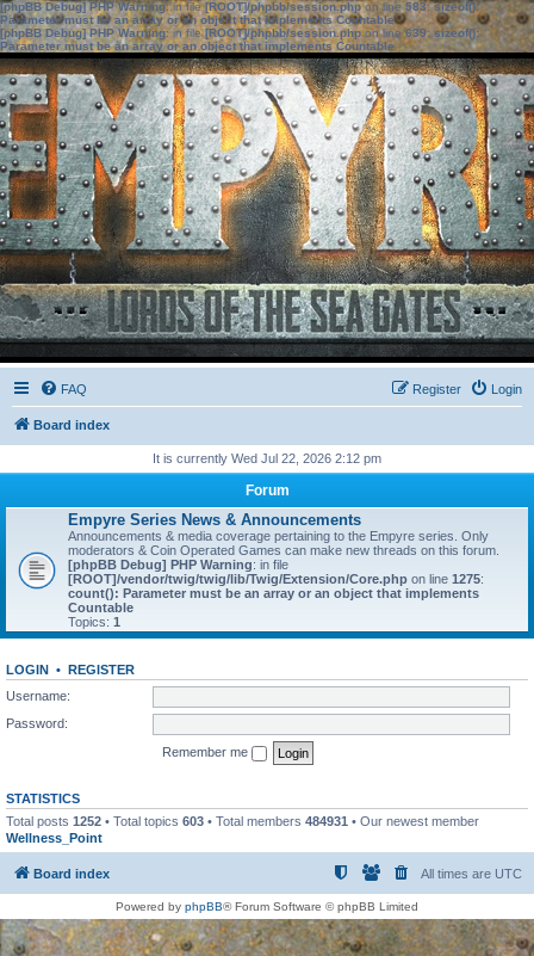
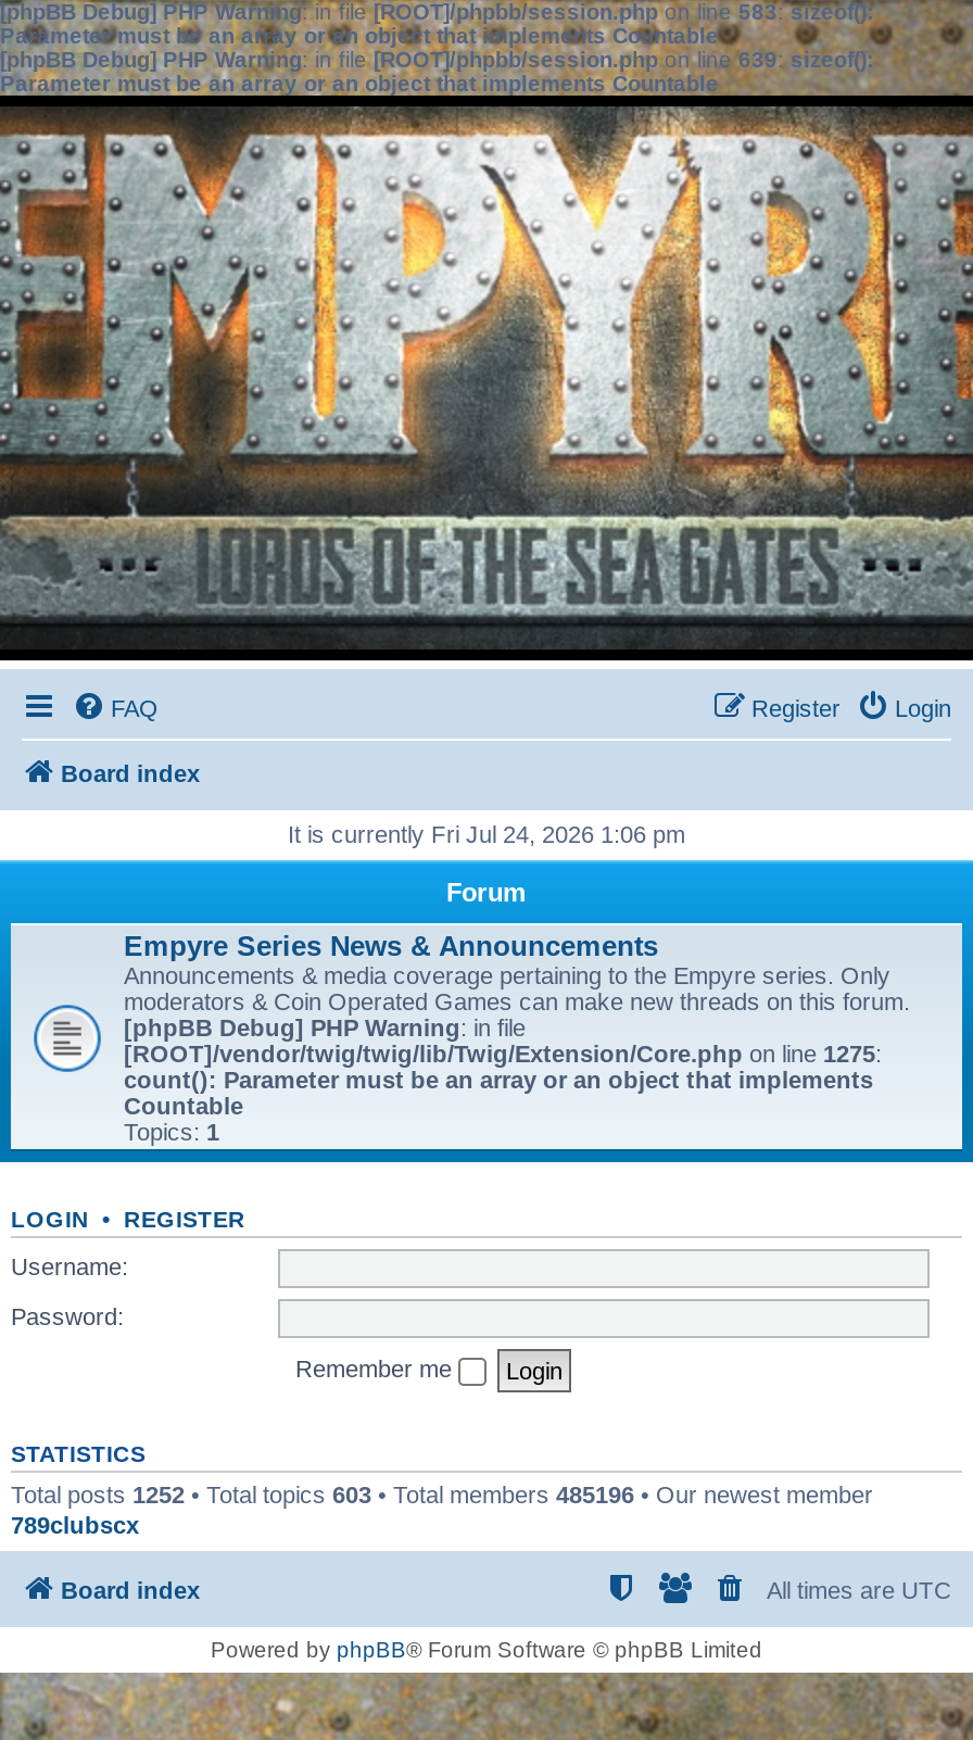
[153,451,381,465] It is currently Wed Jul 22, 2026 2:12 pm -> [288,821,685,847] It is currently Fri Jul 24, 2026 1:06 pm
[6,813,479,844] Total posts 1252 • Total topics 603 • Total members 484931 • Our newest member | Wellness_Point -> [11,1480,873,1537] Total posts 1252 • Total topics 603 • Total members 485196 • Our newest member | 789clubscx

